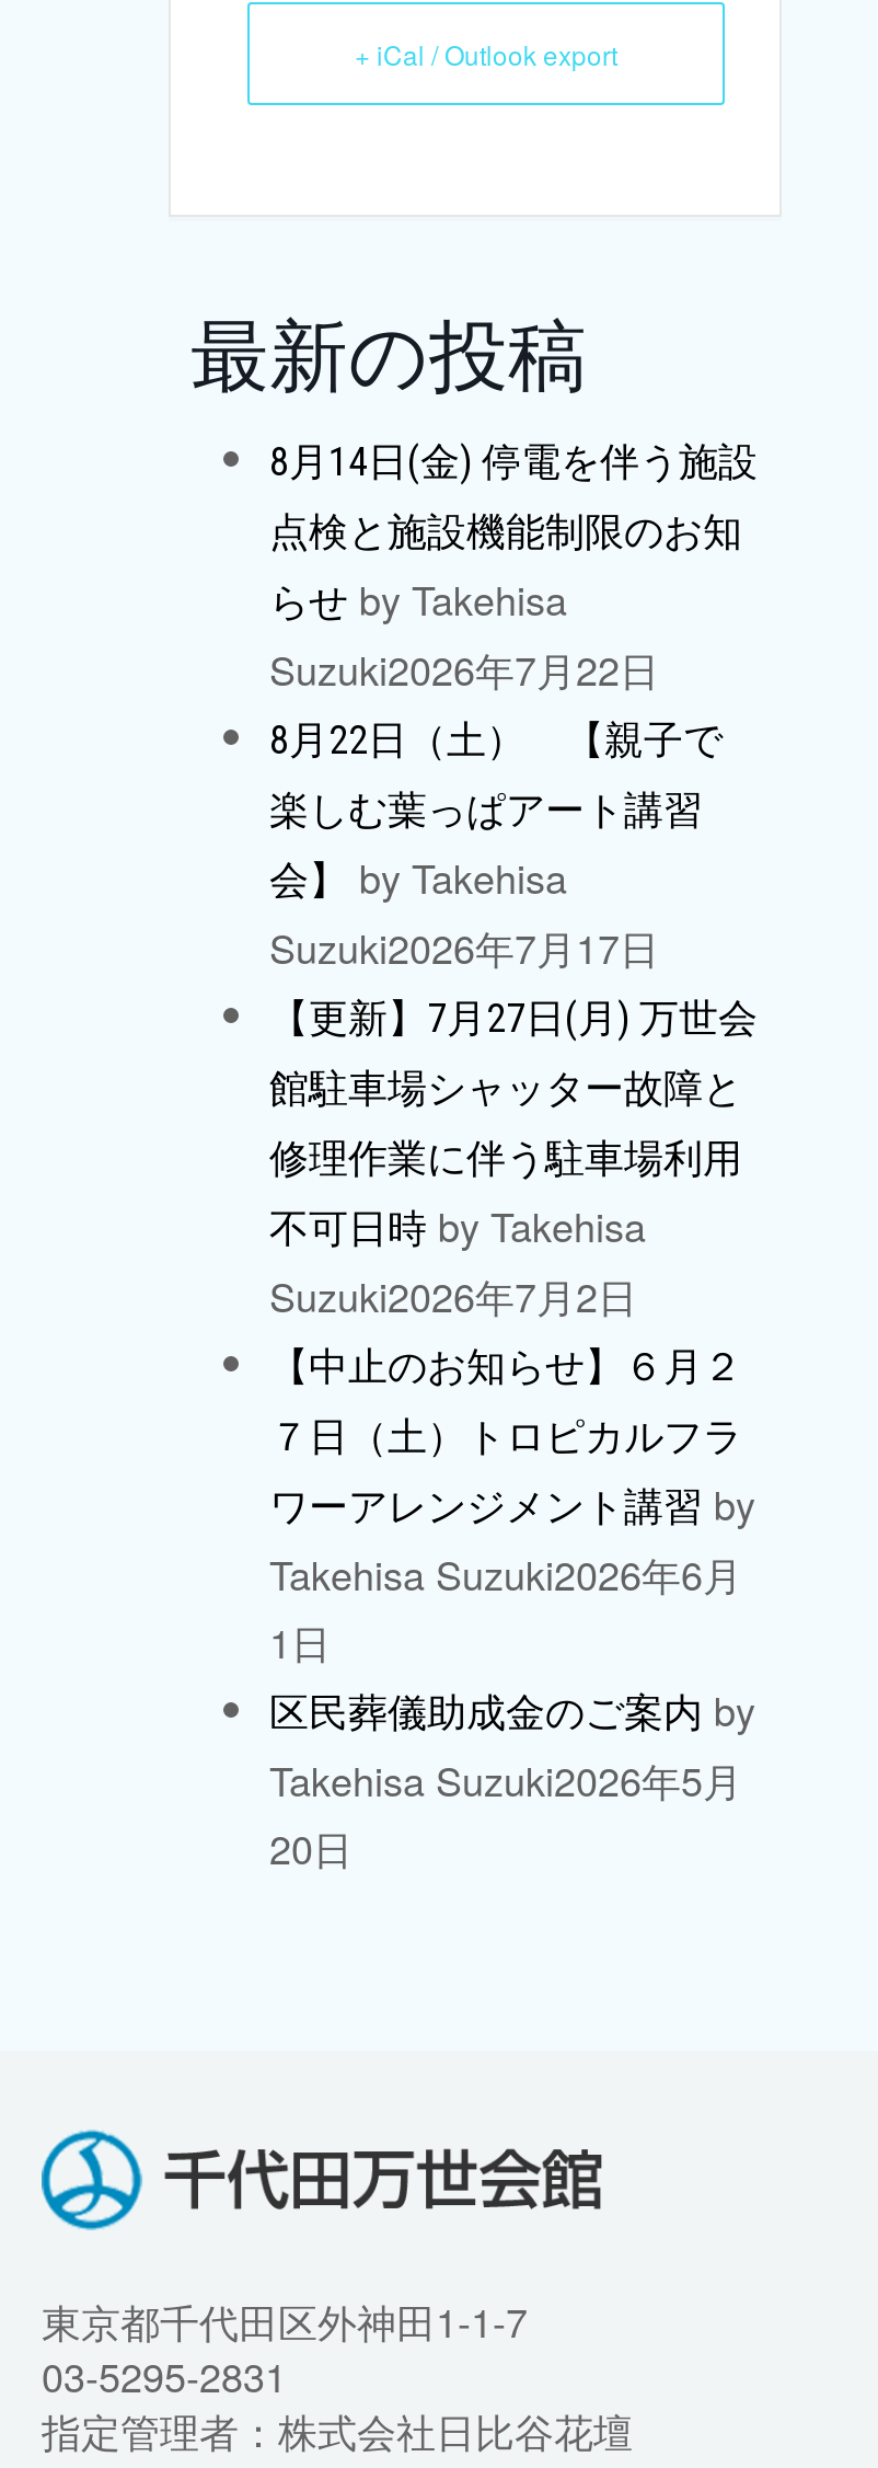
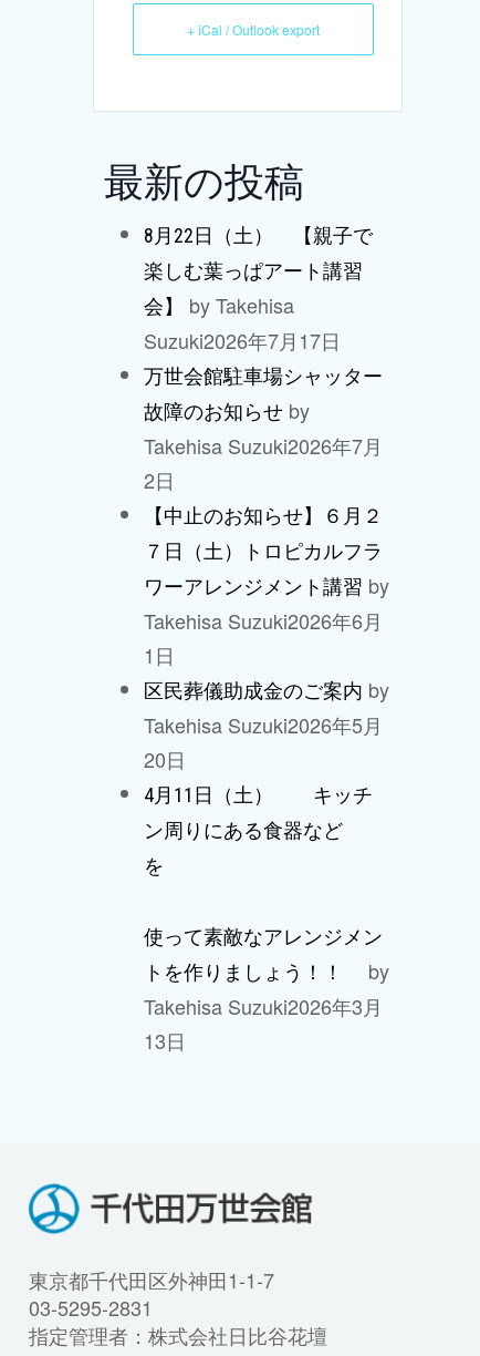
[269,438,758,696] 8月14日(金) 停電を伴う施設 | 点検と施設機能制限のお知 | らせby Takehisa | Suzuki2026年7月22日 -> none
moved [269,716,723,974] -> [144,224,373,354]: 8月22日（土） 【親子で | 楽しむ葉っぱアート講習 | 会】by Takehisa | Suzuki2026年7月17日
[269,994,758,1323] 【更新】7月27日(月) 万世会 | 館駐車場シャッター故障と | 修理作業に伴う駐車場利用 | 不可日時by Takehisa | Suzuki2026年7月2日 -> [144,364,383,494] 万世会館駐車場シャッター | 故障のお知らせby | Takehisa Suzuki2026年7月 | 2日
moved [269,1343,755,1875] -> [144,504,389,773]: 【中止のお知らせ】６月２ | ７日（土）トロピカルフラ | ワーアレンジメント講習by | Takehisa Suzuki2026年6月 | 1日 | 区民葬儀助成金のご案内by | Takehisa Suzuki2026年5月 | 20日
none -> [144,783,389,1054] 4月11日（土） キッチ | ン周りにある食器など | を | 使って素敵なアレンジメン | トを作りましょう！！by | Takehisa Suzuki2026年3月 | 13日

